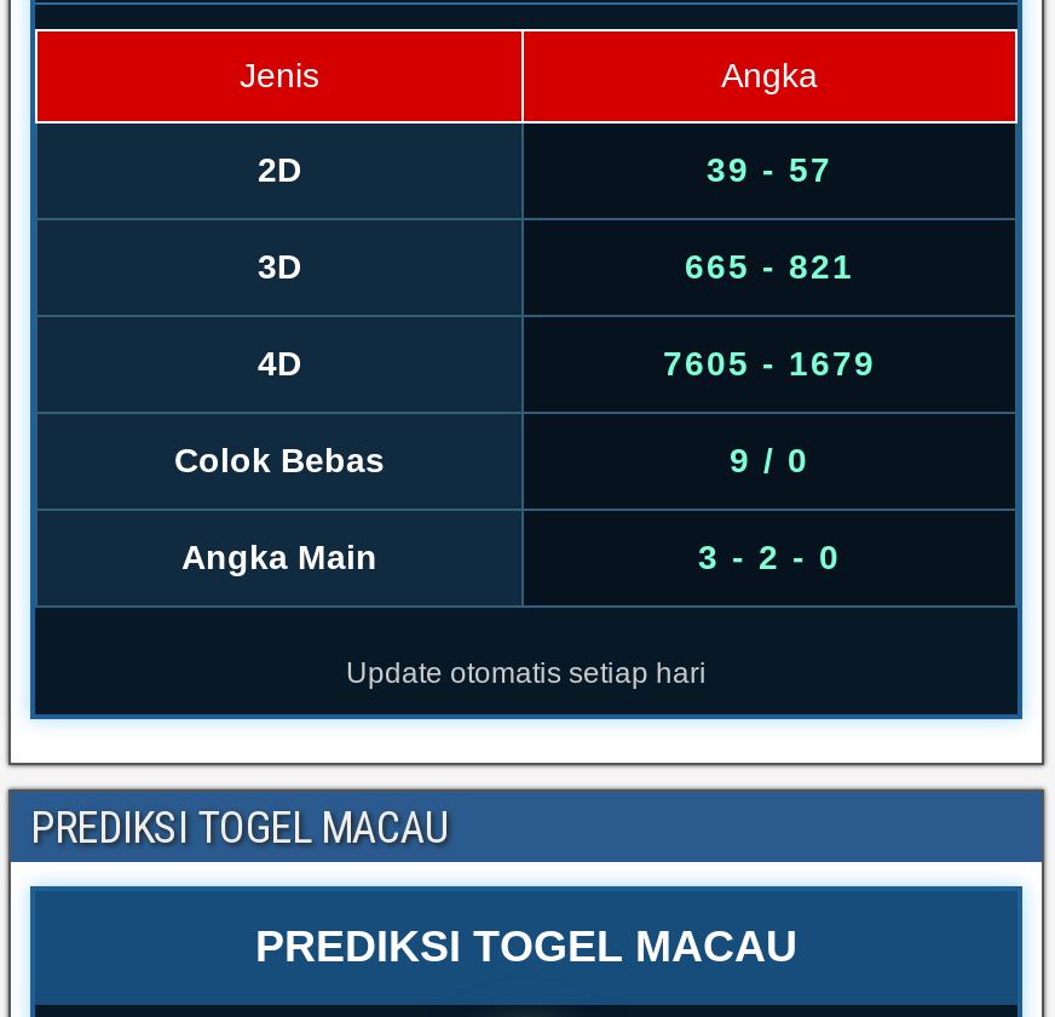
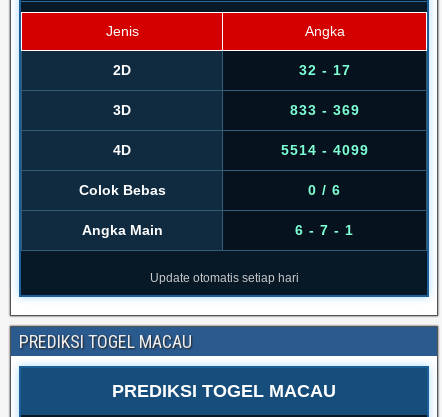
[707,150,832,189] 39 - 57 -> [298,62,350,78] 32 - 17
[685,247,854,286] 665 - 821 -> [289,102,359,118] 833 - 369
[663,344,876,383] 7605 - 1679 -> [280,142,368,158] 5514 - 4099
[730,441,809,480] 9 / 0 -> [308,182,341,198] 0 / 6
[698,538,841,577] 3 - 2 - 0 -> [295,222,354,238] 6 - 7 - 1

